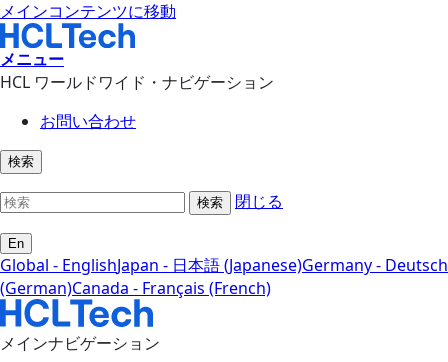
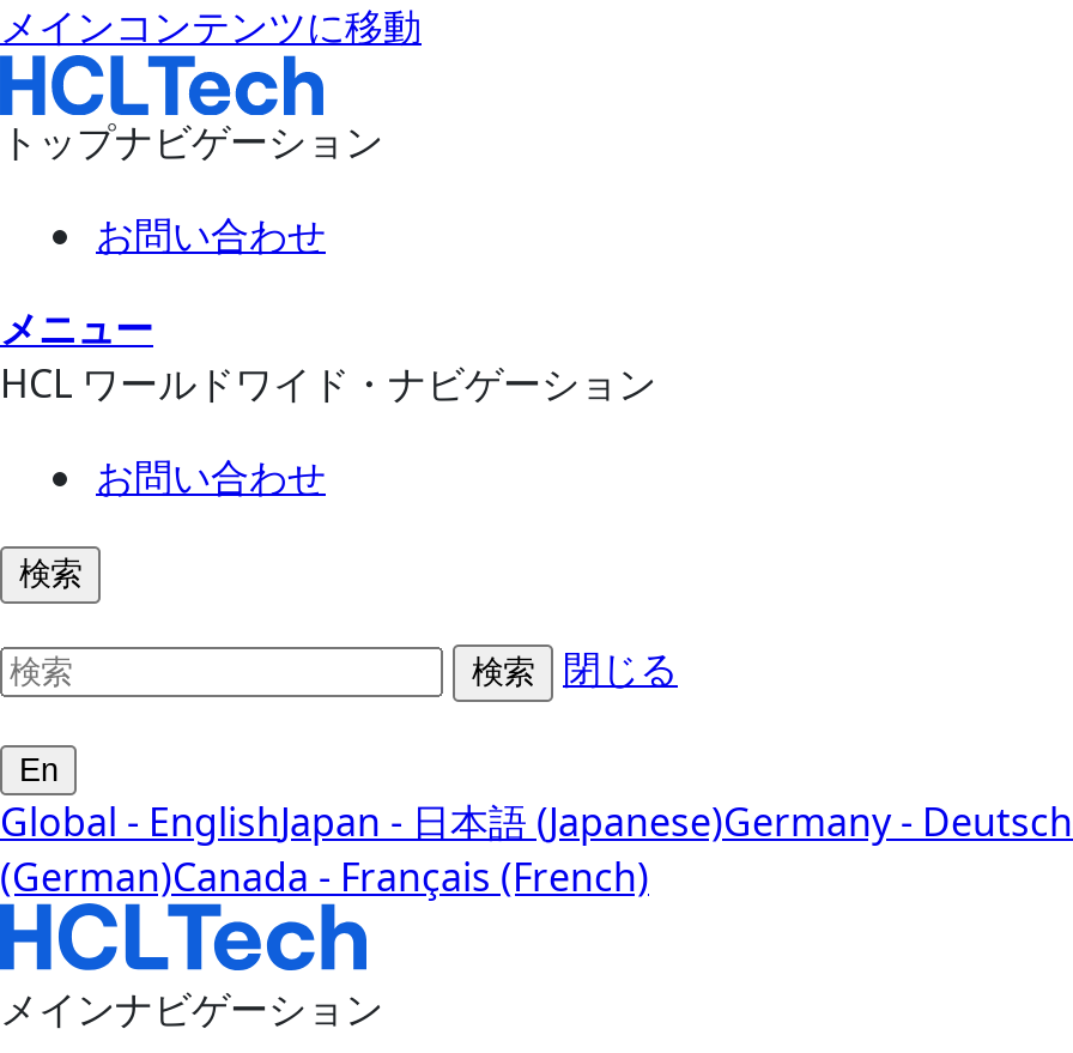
none -> [0,114,383,260] トップナビゲーション | お問い合わせ

